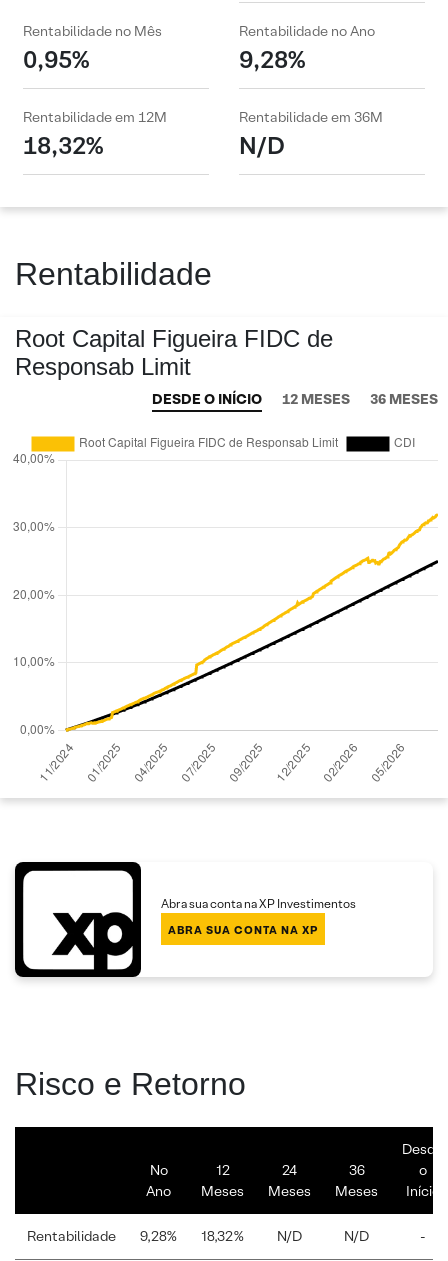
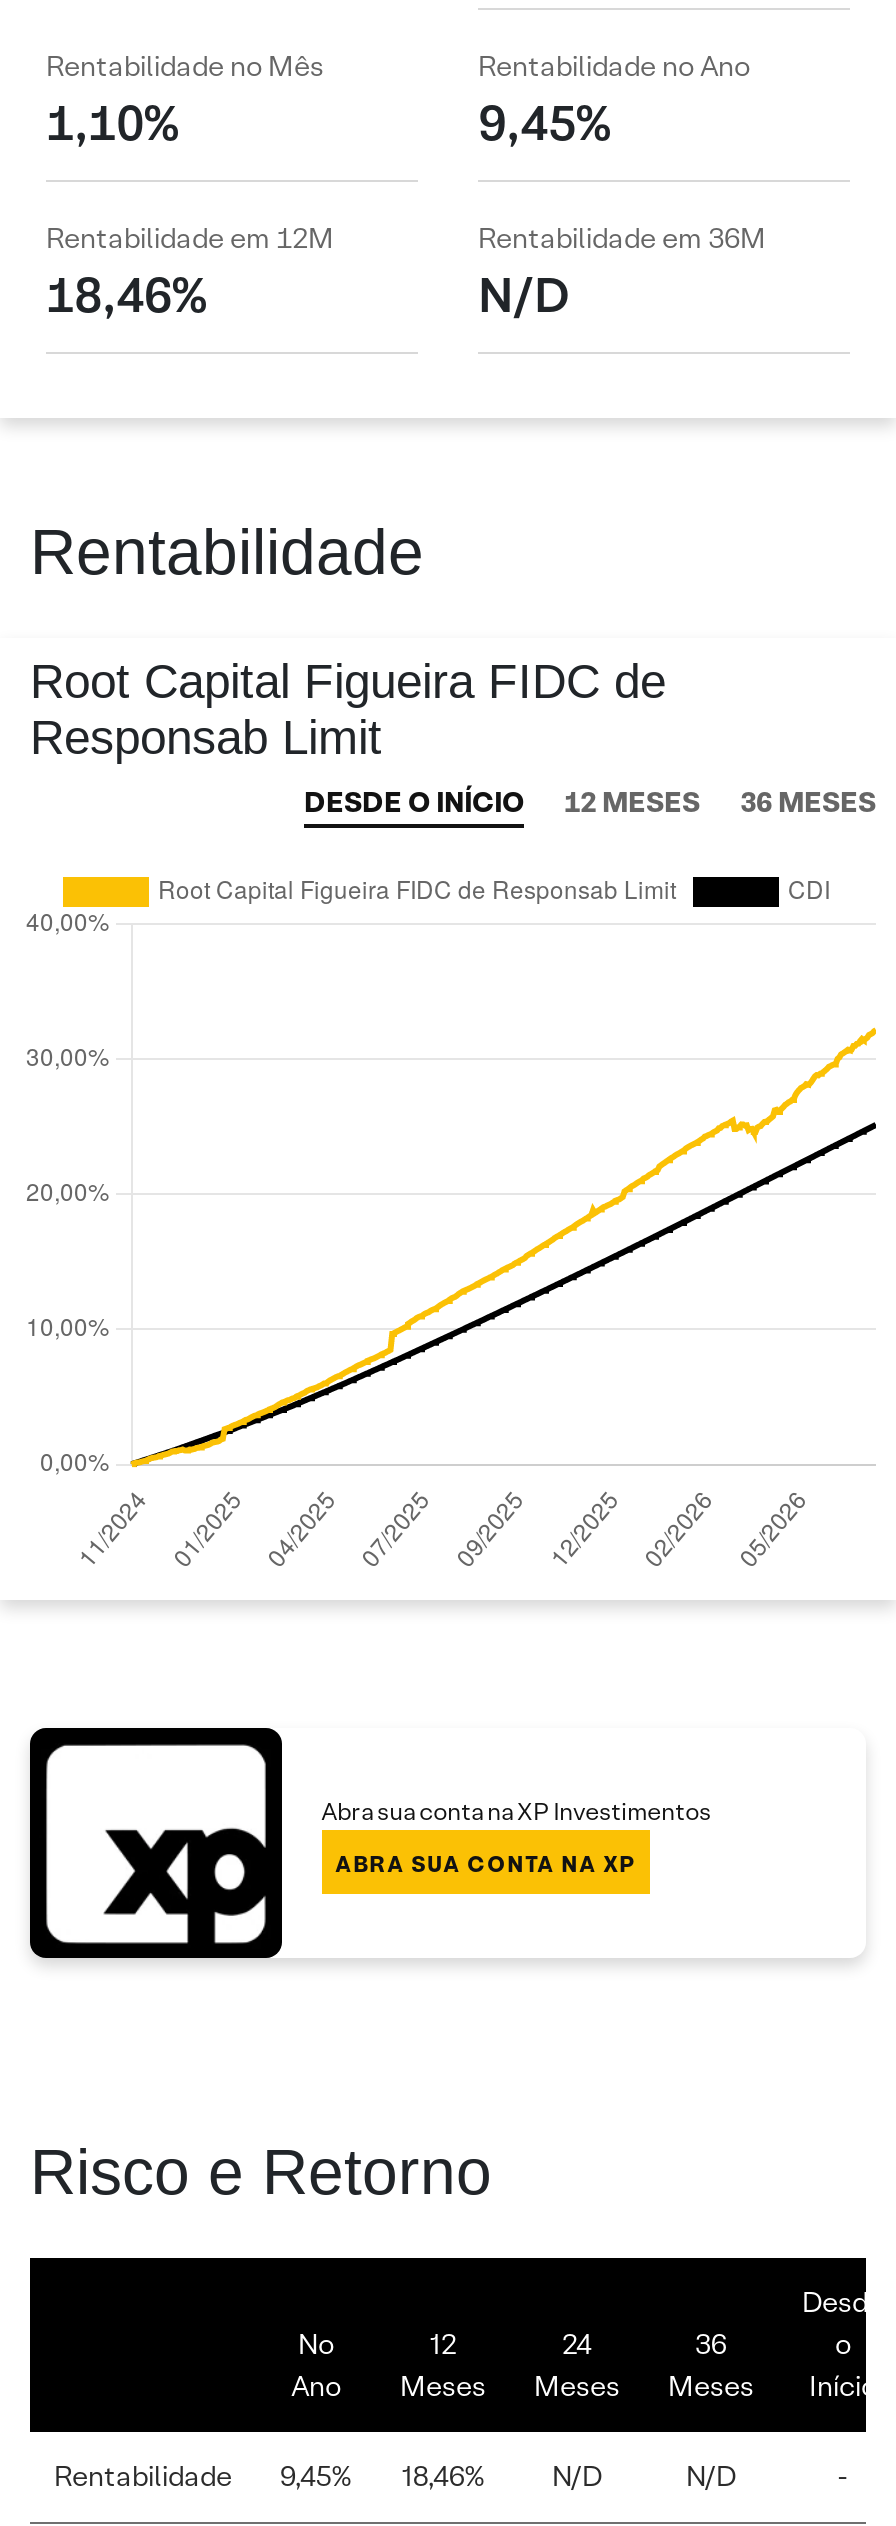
[23,44,89,75] 0,95% -> [46,91,178,153] 1,10%
[239,44,305,75] 9,28% -> [478,91,610,153] 9,45%
[23,130,103,161] 18,32% -> [46,264,206,326] 18,46%
[140,1227,177,1245] 9,28% -> [280,2459,352,2495] 9,45%
[201,1227,244,1245] 18,32% -> [401,2459,485,2495] 18,46%

